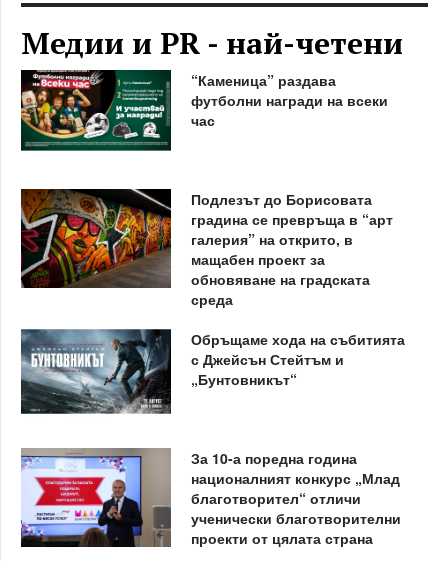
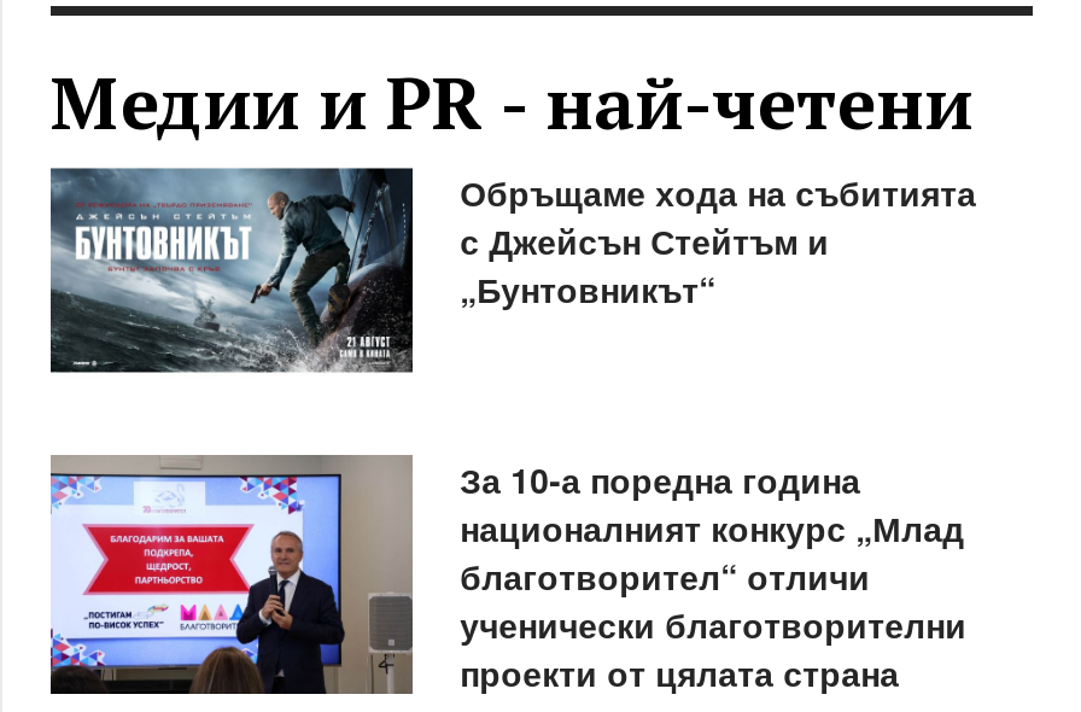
[20,69,388,152] [image] | “Каменица” раздава | футболни награди на всеки | час -> none
[20,189,393,309] [image] | Подлезът до Борисовата | градина се превръща в “арт | галерия” на открито, в | мащабен проект за | обновяване на градската | среда -> none

